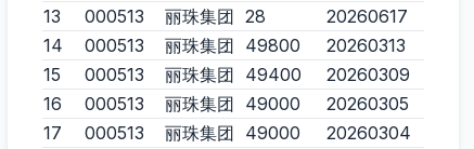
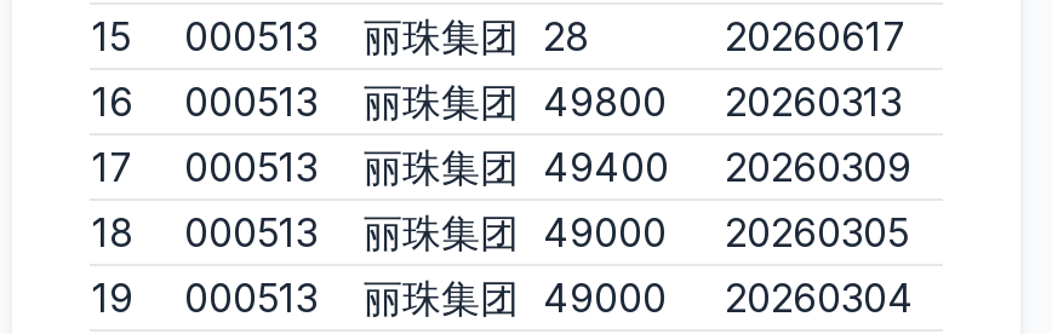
[43,5,266,27] 13 000513 丽珠集团 28 -> [92,12,589,61] 15 000513 丽珠集团 28
[43,35,406,56] 14 000513 丽珠集团 49800 20260313 -> [92,77,902,126] 16 000513 丽珠集团 49800 20260313
[43,64,410,85] 15 000513 丽珠集团 49400 20260309 -> [92,143,911,191] 17 000513 丽珠集团 49400 20260309
[43,93,409,114] 16 000513 丽珠集团 49000 20260305 -> [92,208,909,257] 18 000513 丽珠集团 49000 20260305
[43,122,411,144] 17 000513 丽珠集团 49000 20260304 -> [92,273,914,322] 19 000513 丽珠集团 49000 20260304

